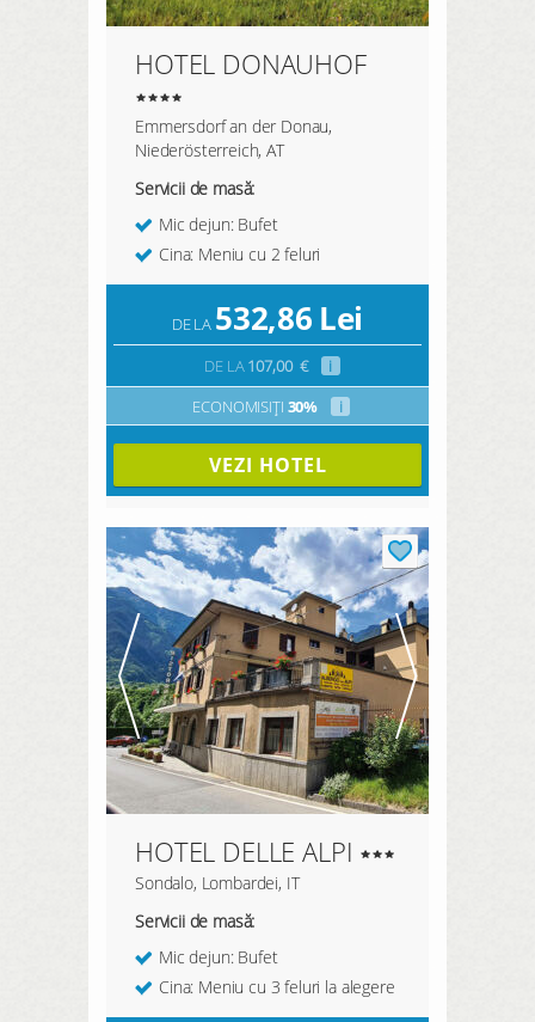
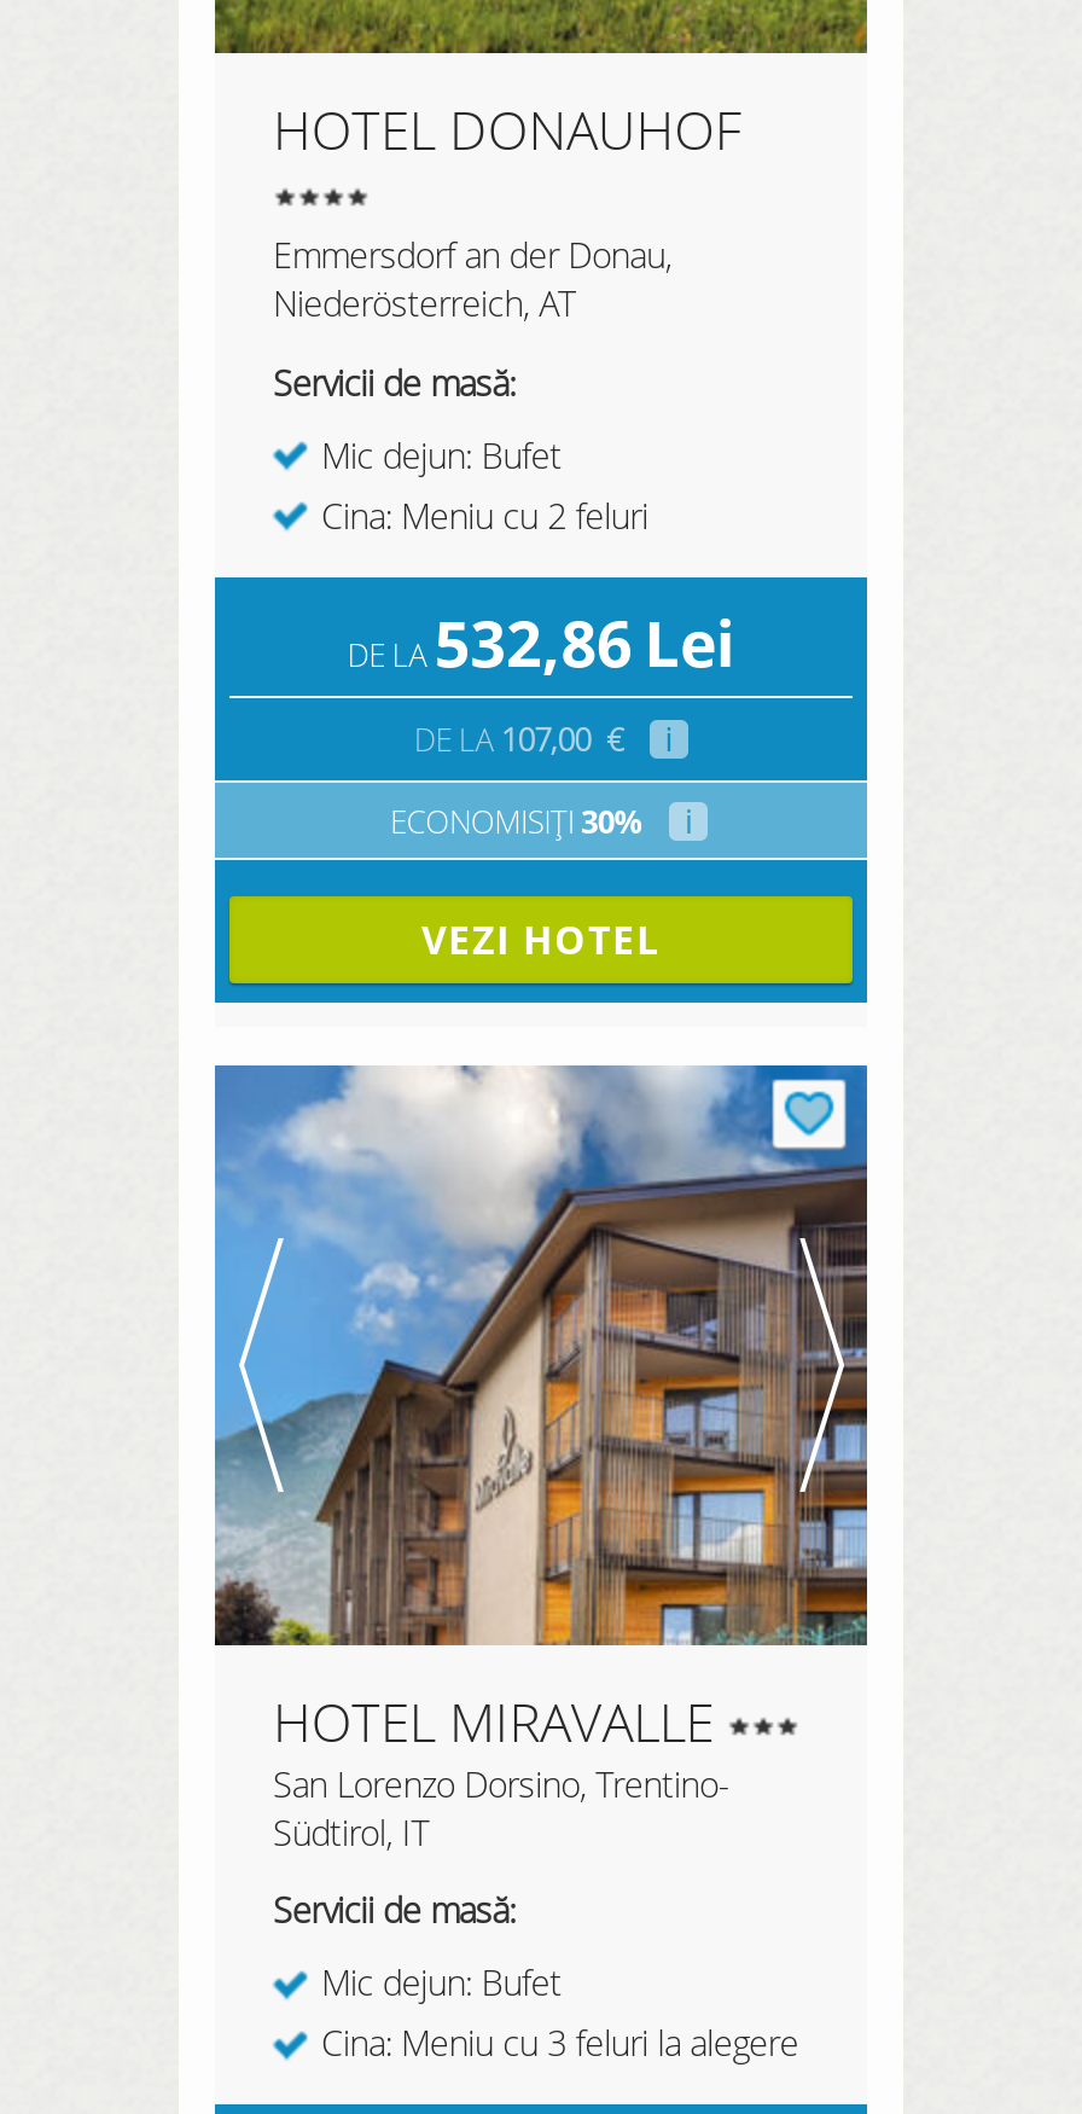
[105,526,429,894] [image] | HOTEL DELLE ALPI | Sondalo, Lombardei, IT -> [213,1063,869,1855] [image] | HOTEL MIRAVALLE | San Lorenzo Dorsino, Trentino- | Südtirol, IT

